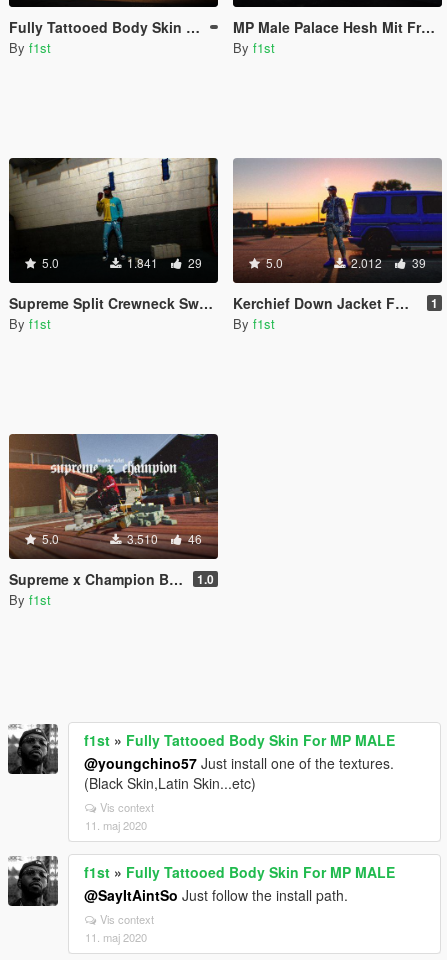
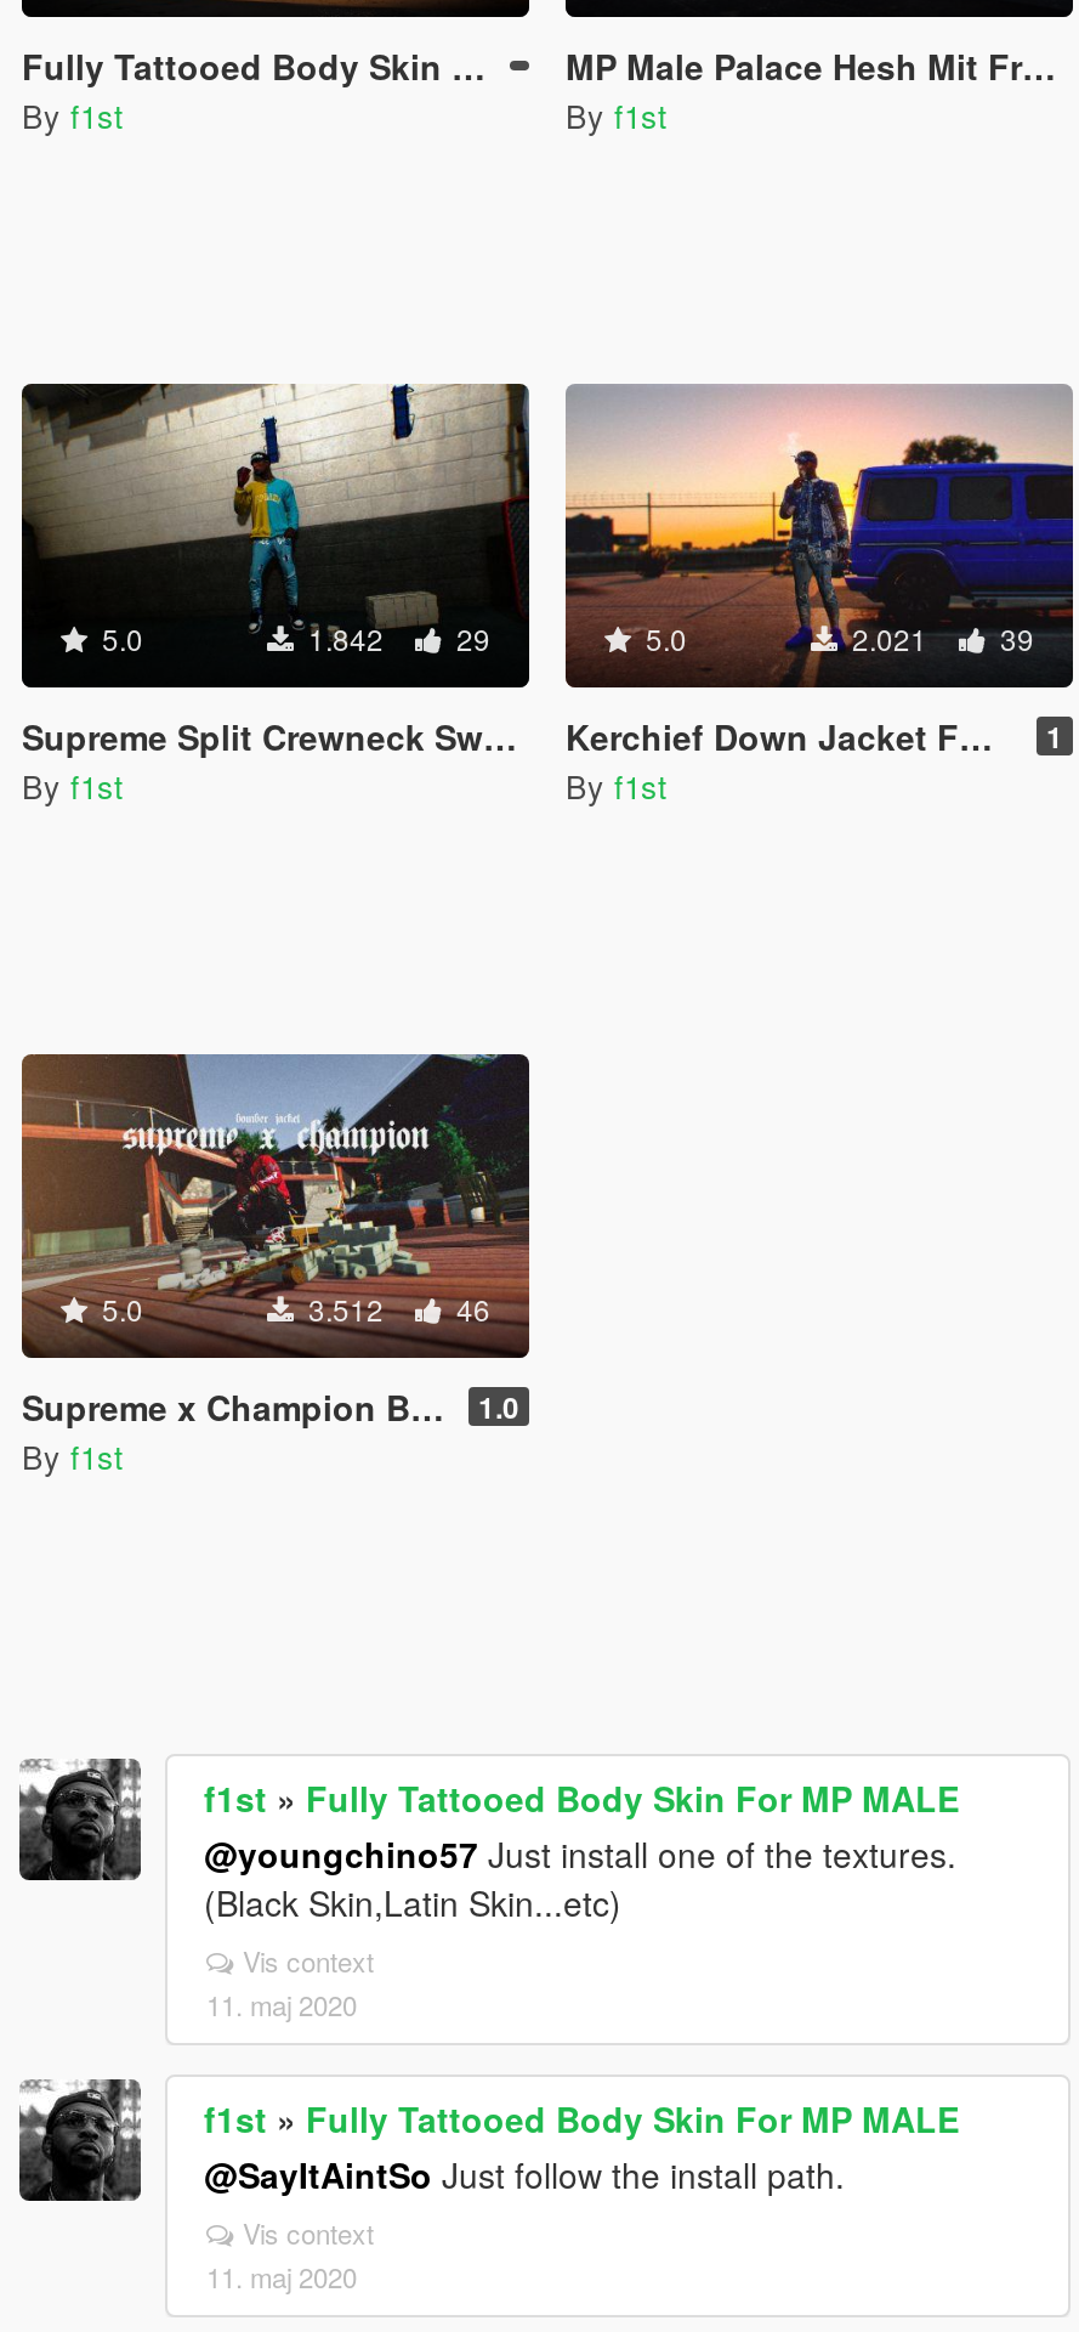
[124,254,202,271] 1.841 29 -> [301,618,490,659] 1.842 29
[348,254,426,271] 2.012 39 -> [845,618,1034,659] 2.021 39
[124,530,202,547] 3.510 46 -> [301,1288,490,1329] 3.512 46

